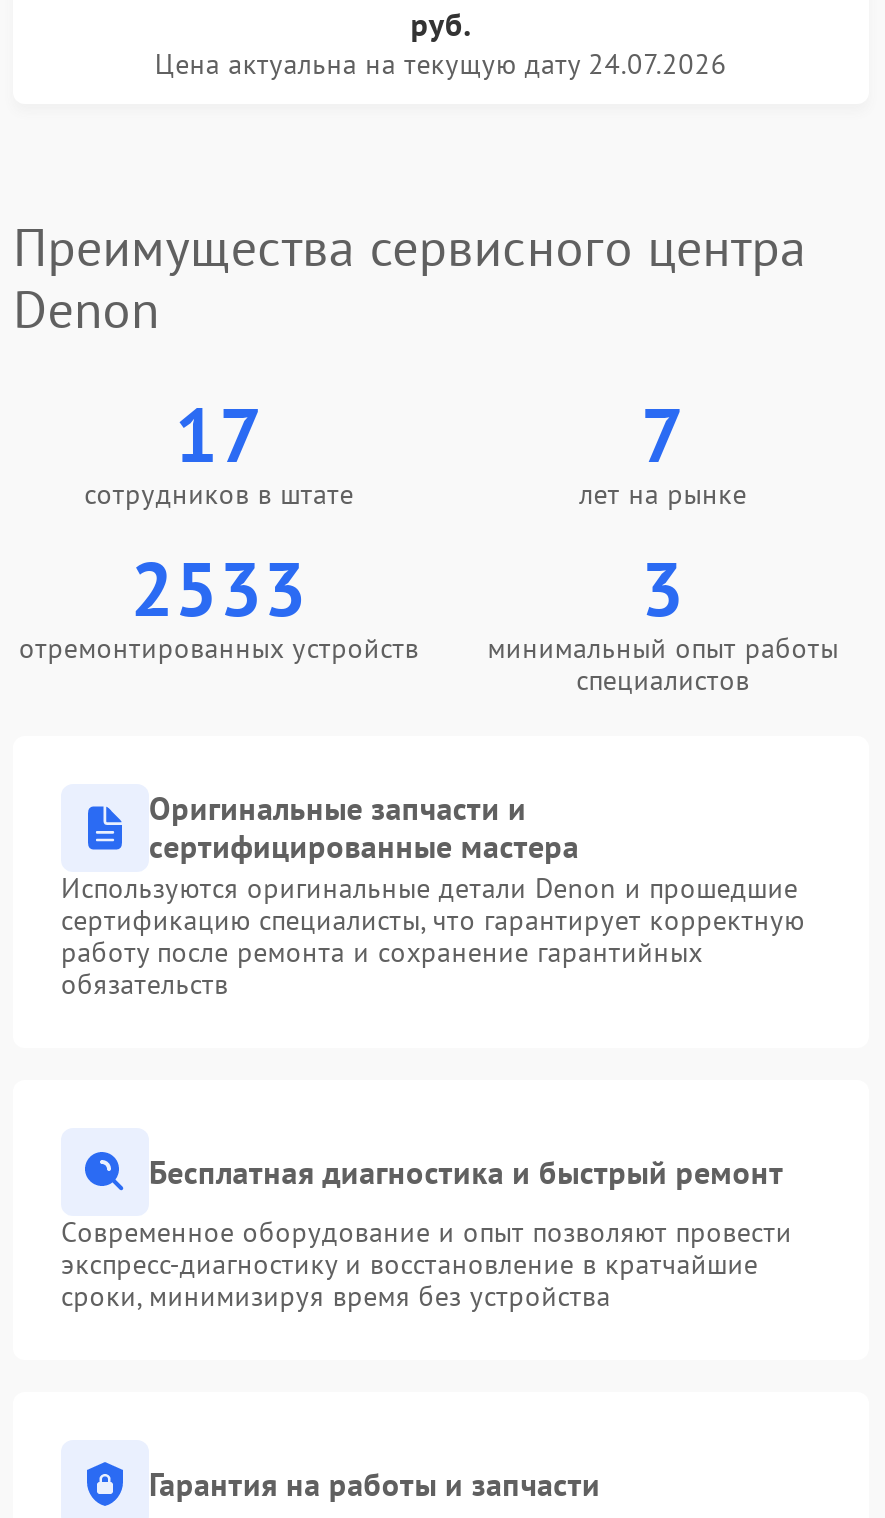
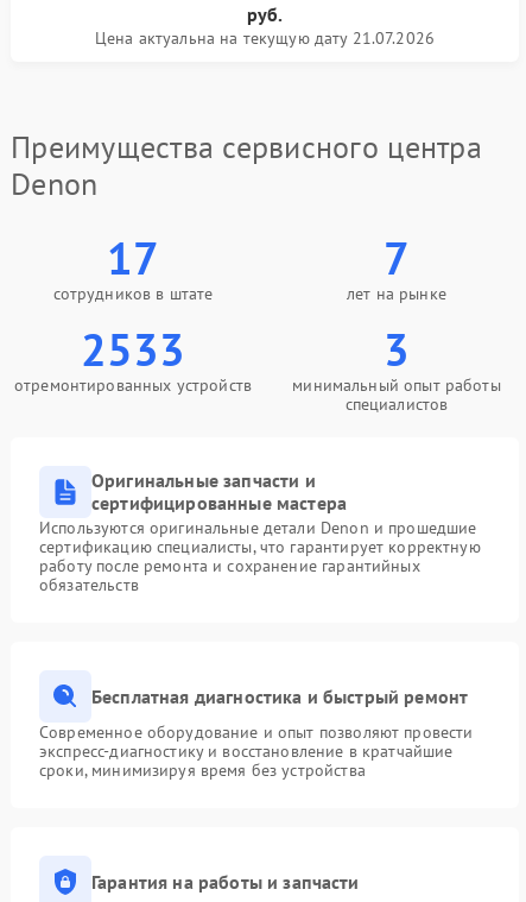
[155,46,727,82] Цена актуальна на текущую дату 24.07.2026 -> [95,28,435,49] Цена актуальна на текущую дату 21.07.2026

